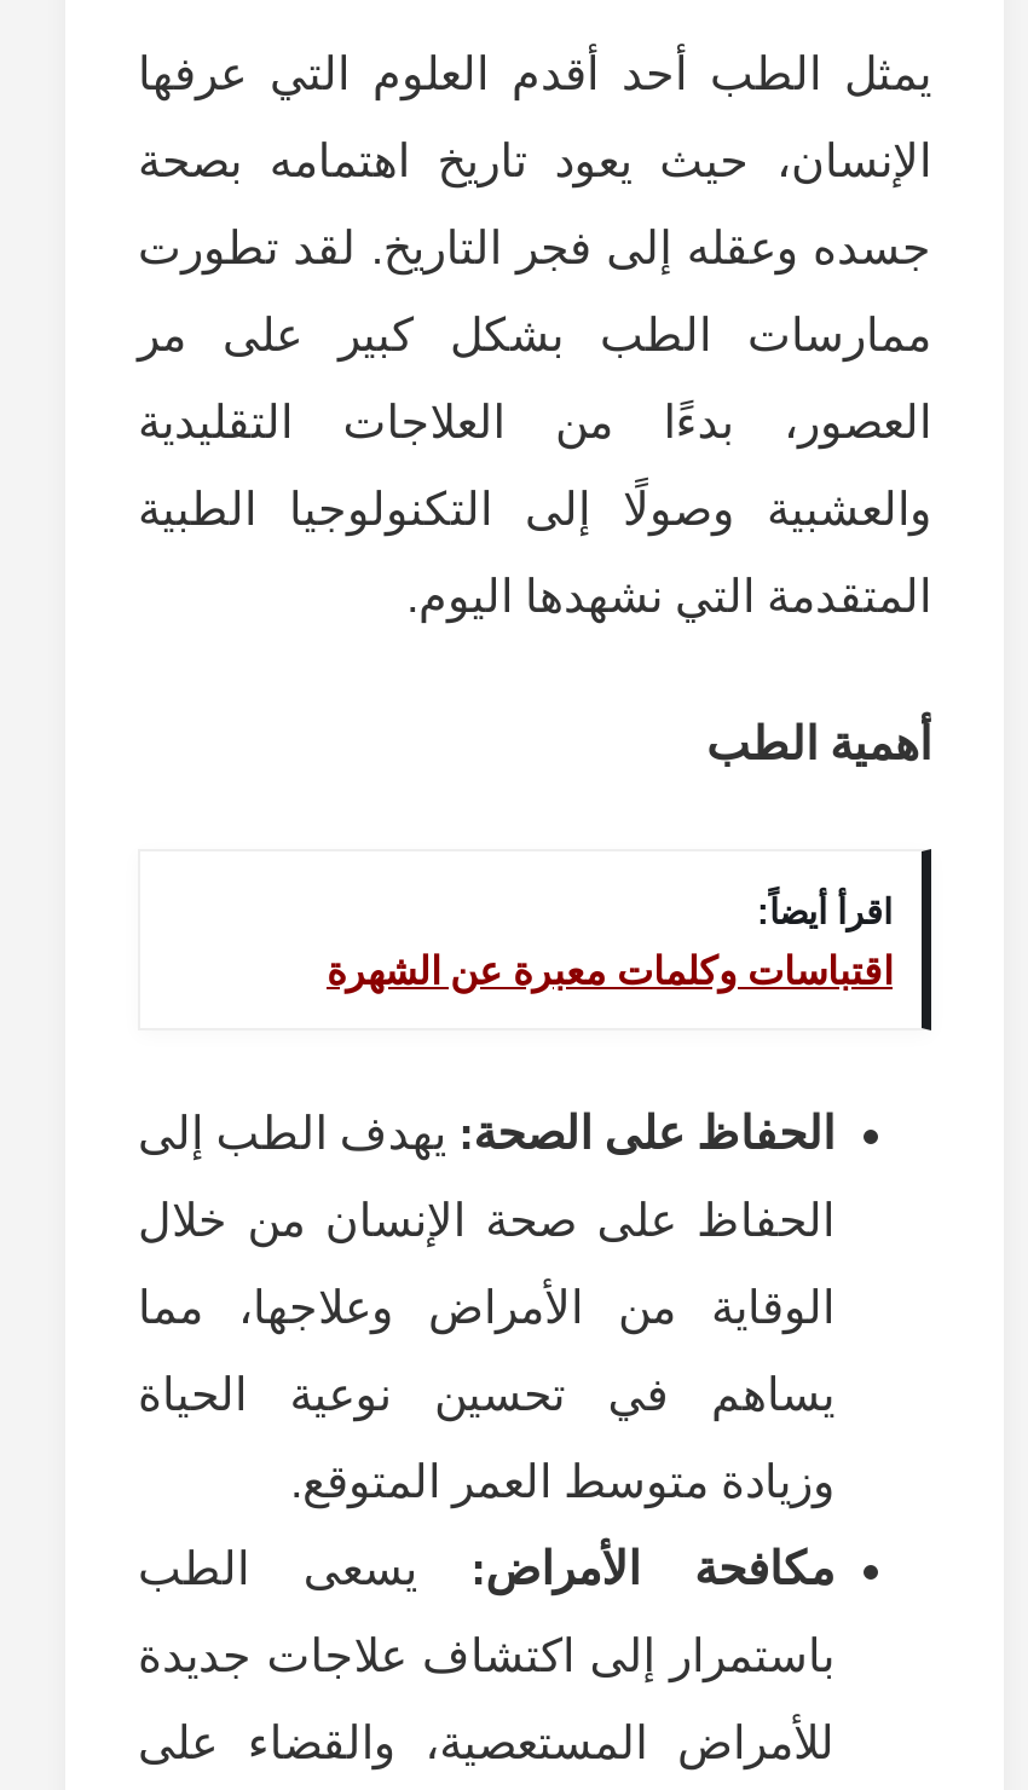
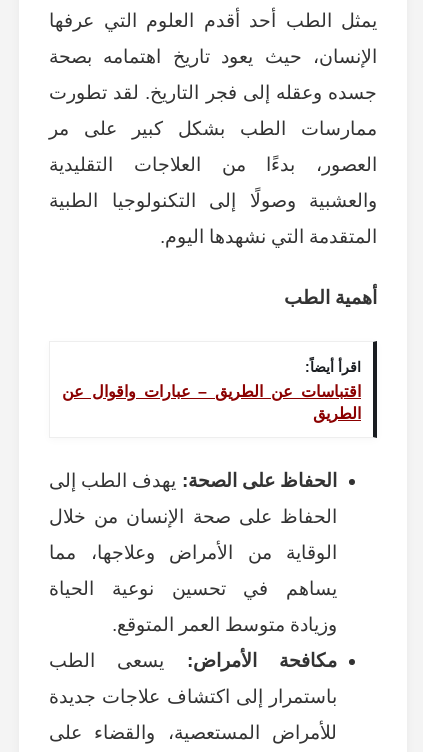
[327,951,893,992] اقتباسات وكلمات معبرة عن الشهرة -> [62,383,361,422] اقتباسات عن الطريق – عبارات واقوال عن | الطريق

